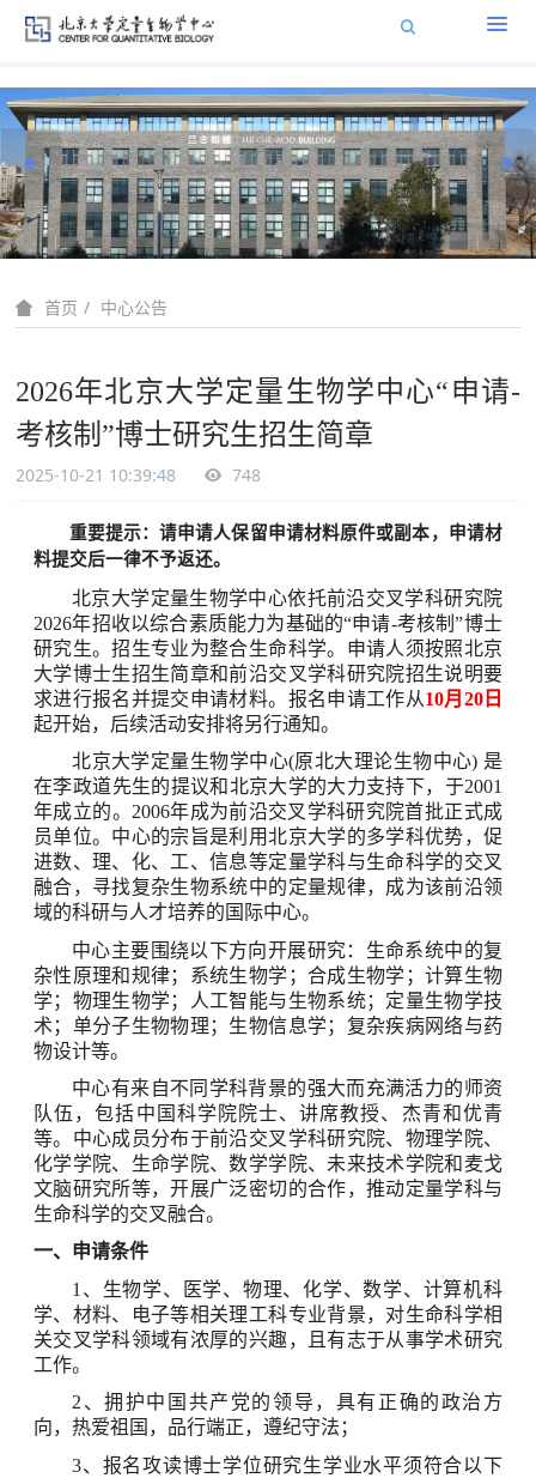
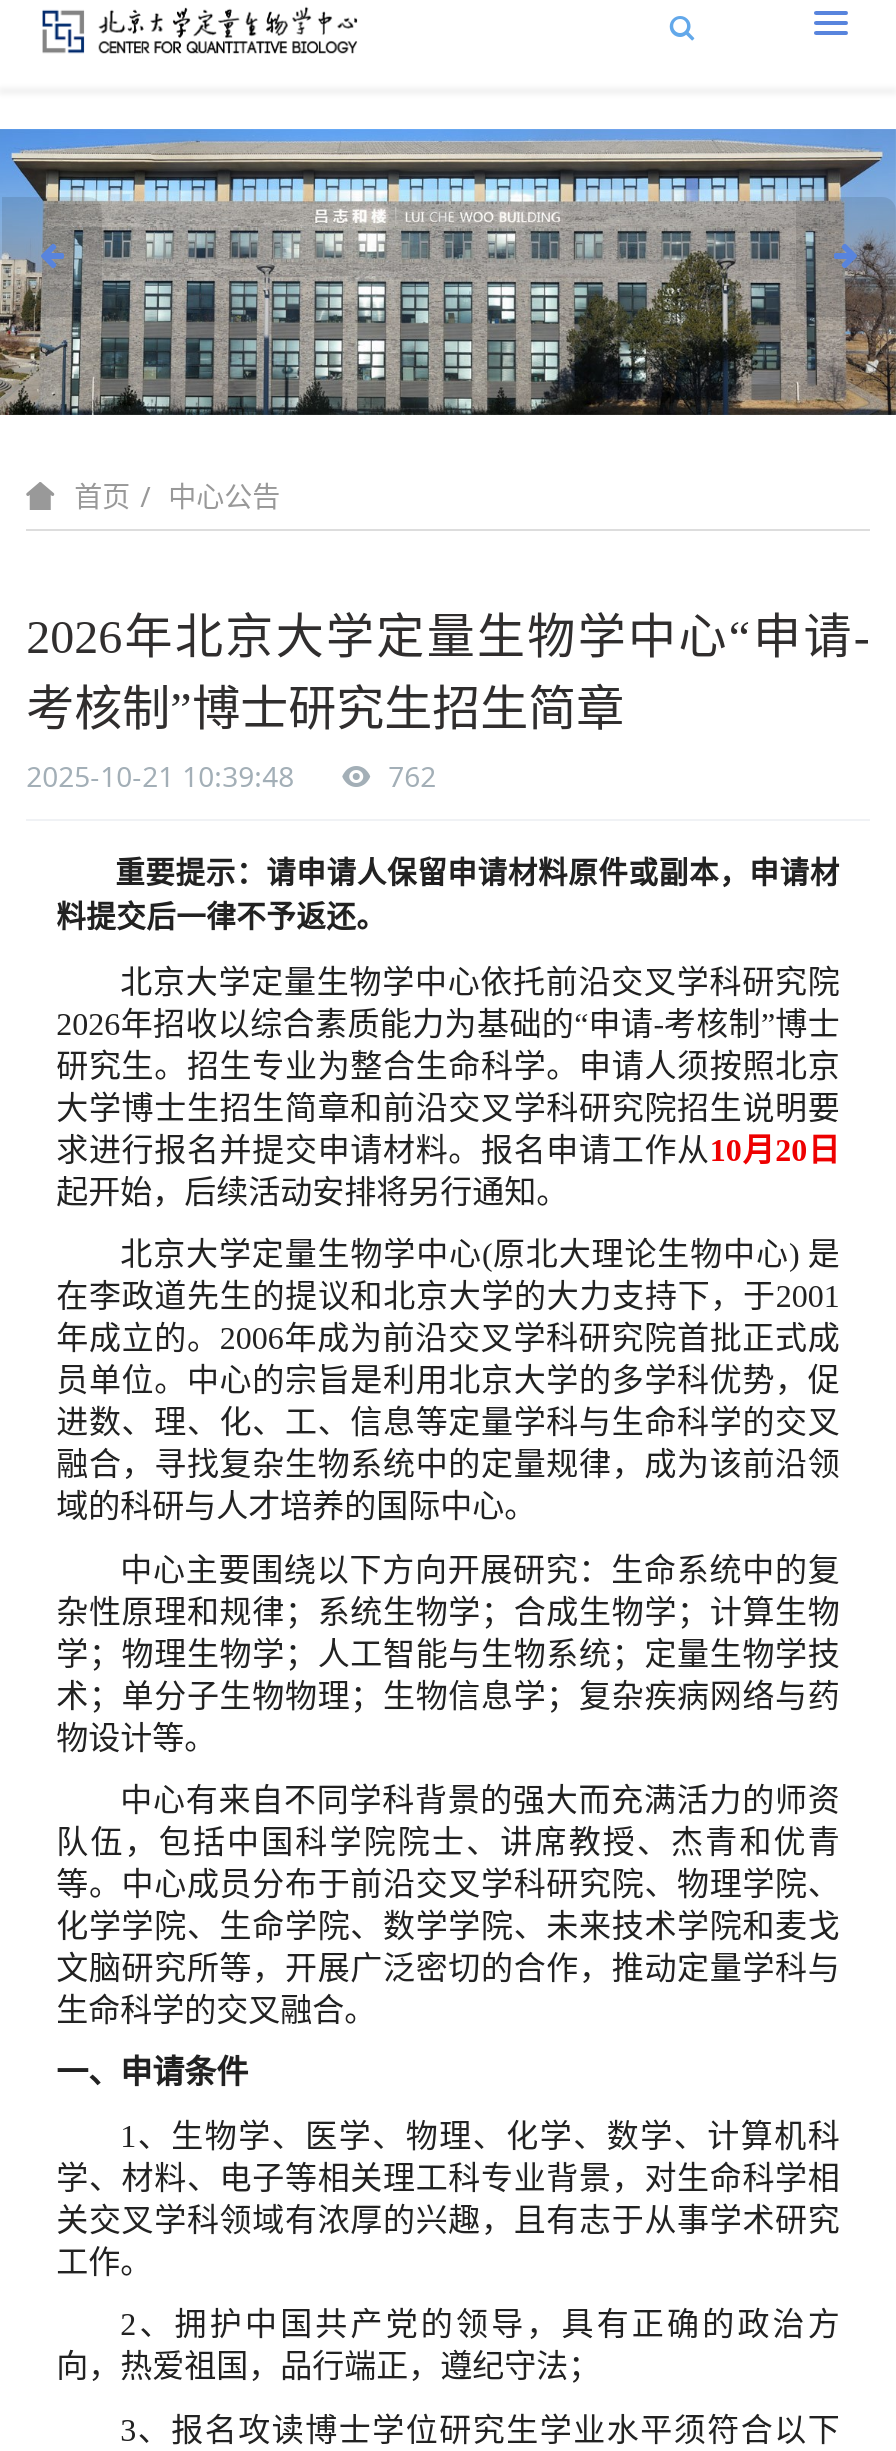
[232,464,261,487] 748 -> [388,758,436,796] 762

